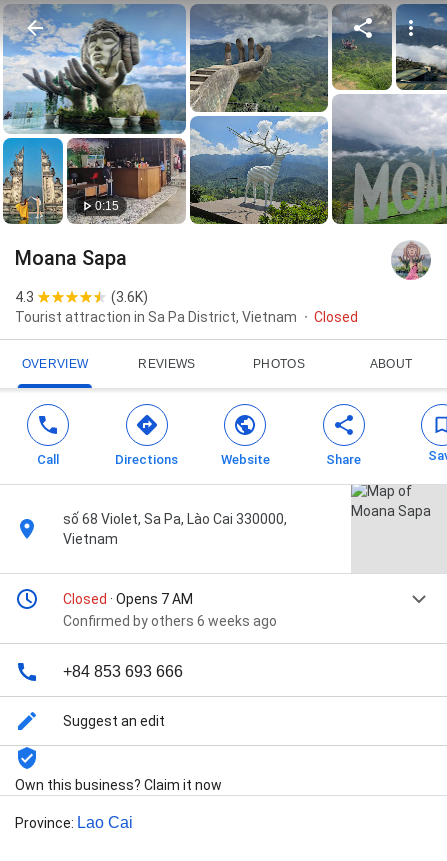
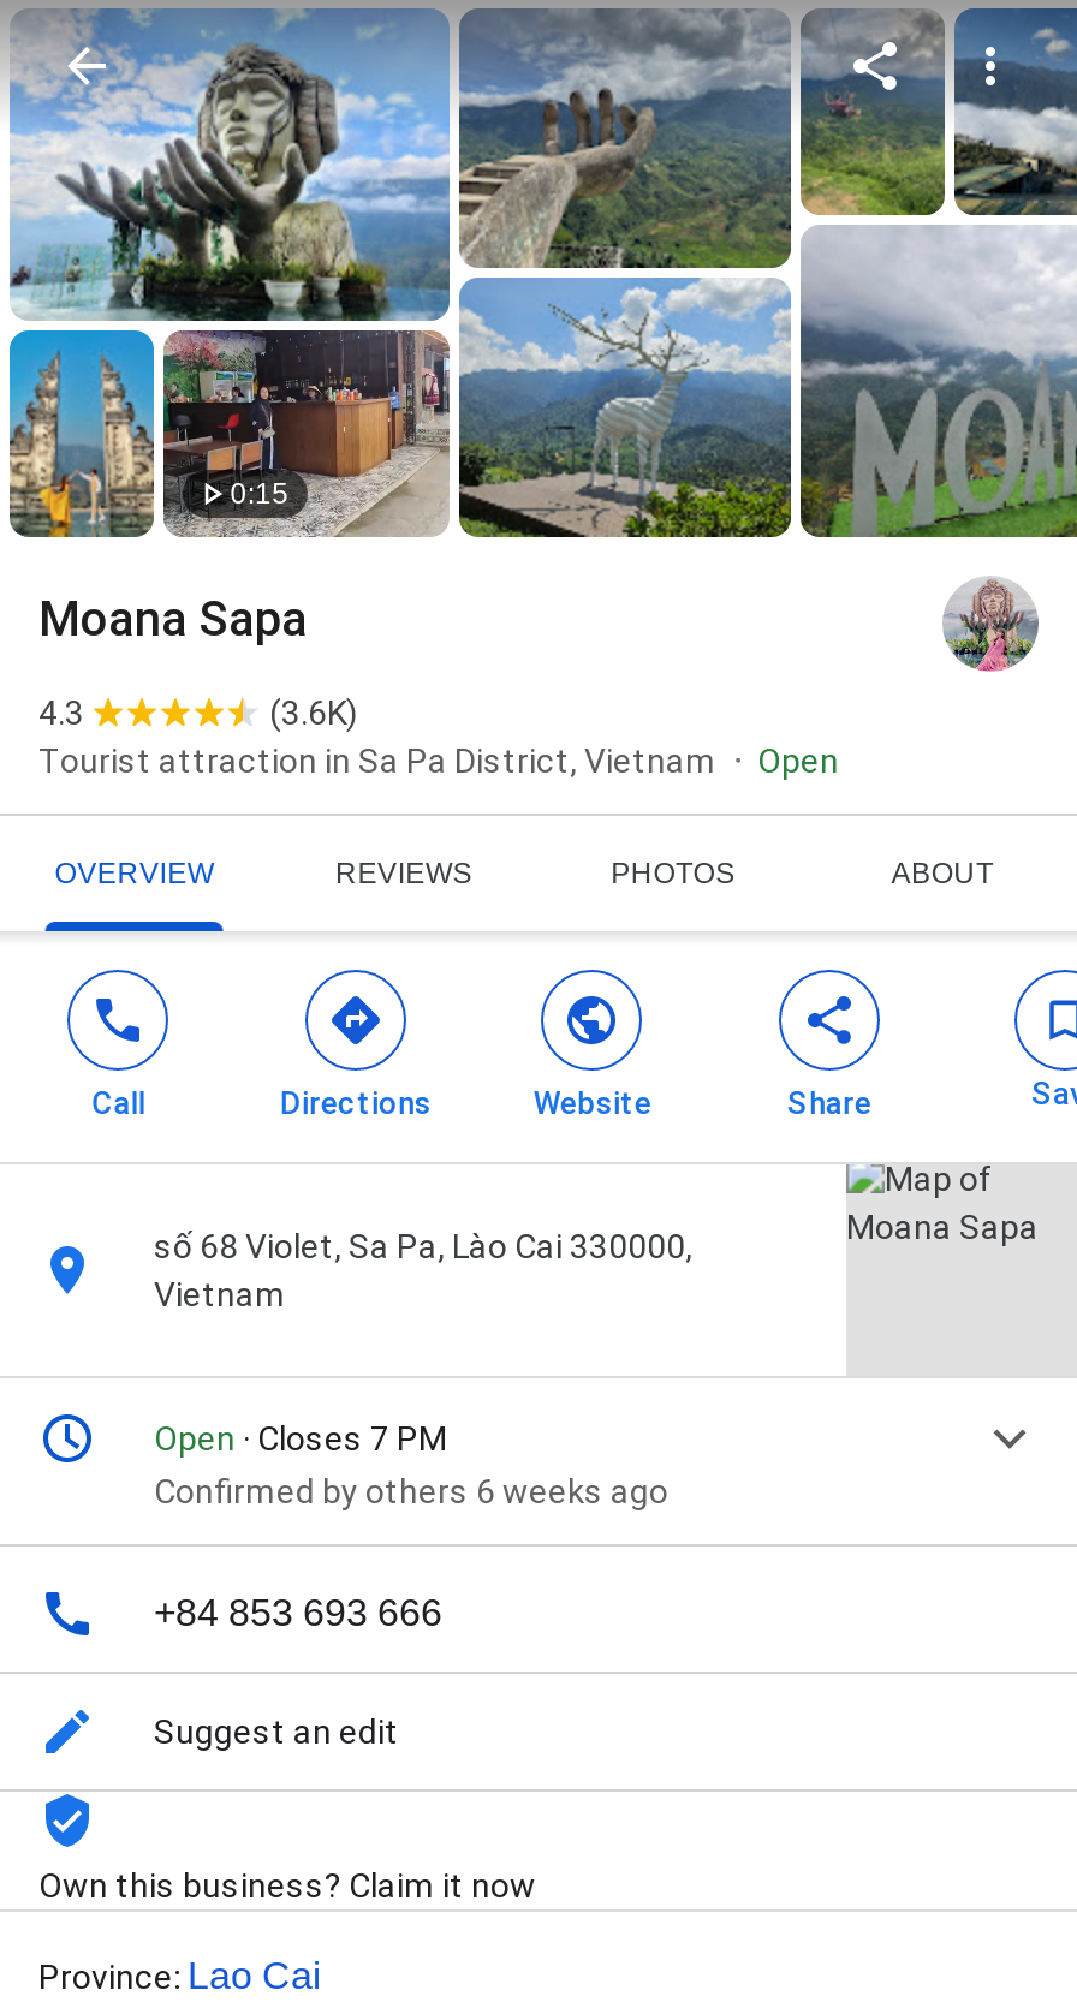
[314,309,358,325] Closed -> [757,742,839,780] Open
[63,591,193,607] Closed · Opens 7 AM -> [154,1420,447,1458] Open · Closes 7 PM

